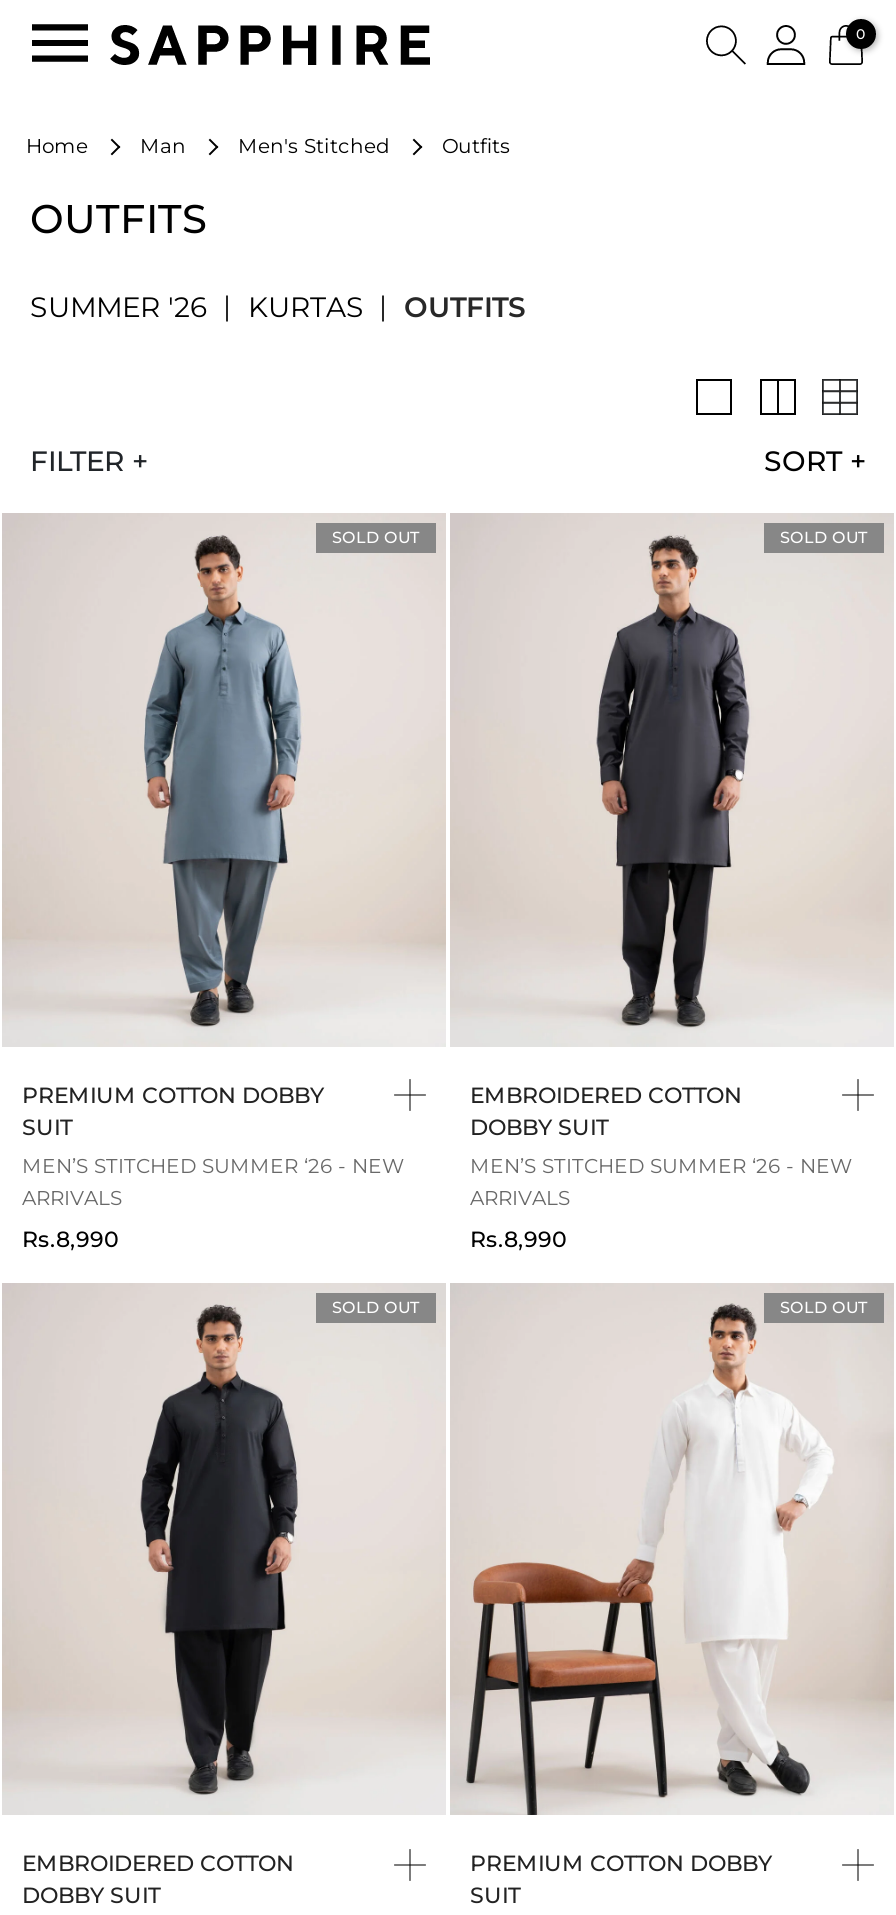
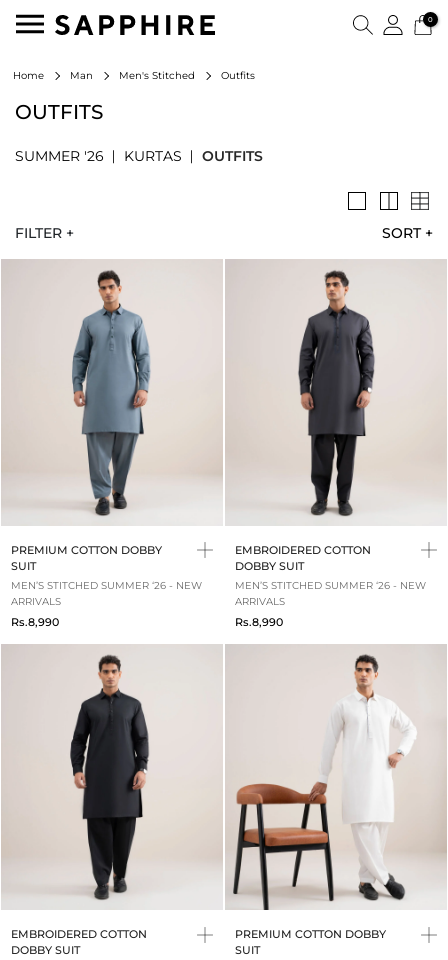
[332,527,420,547] SOLD OUT -> none
[780,527,868,547] SOLD OUT -> none
[332,1296,420,1316] SOLD OUT -> none
[780,1296,868,1316] SOLD OUT -> none

